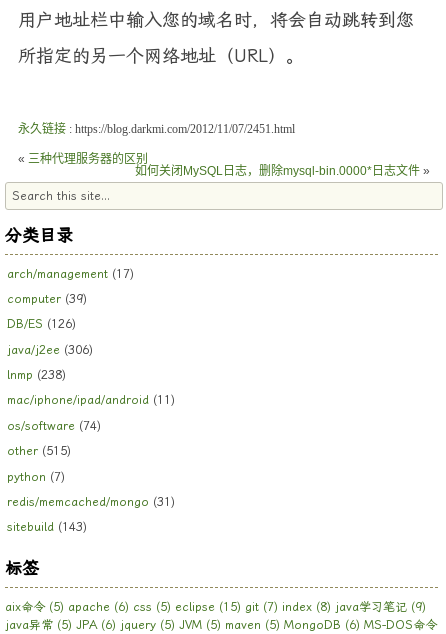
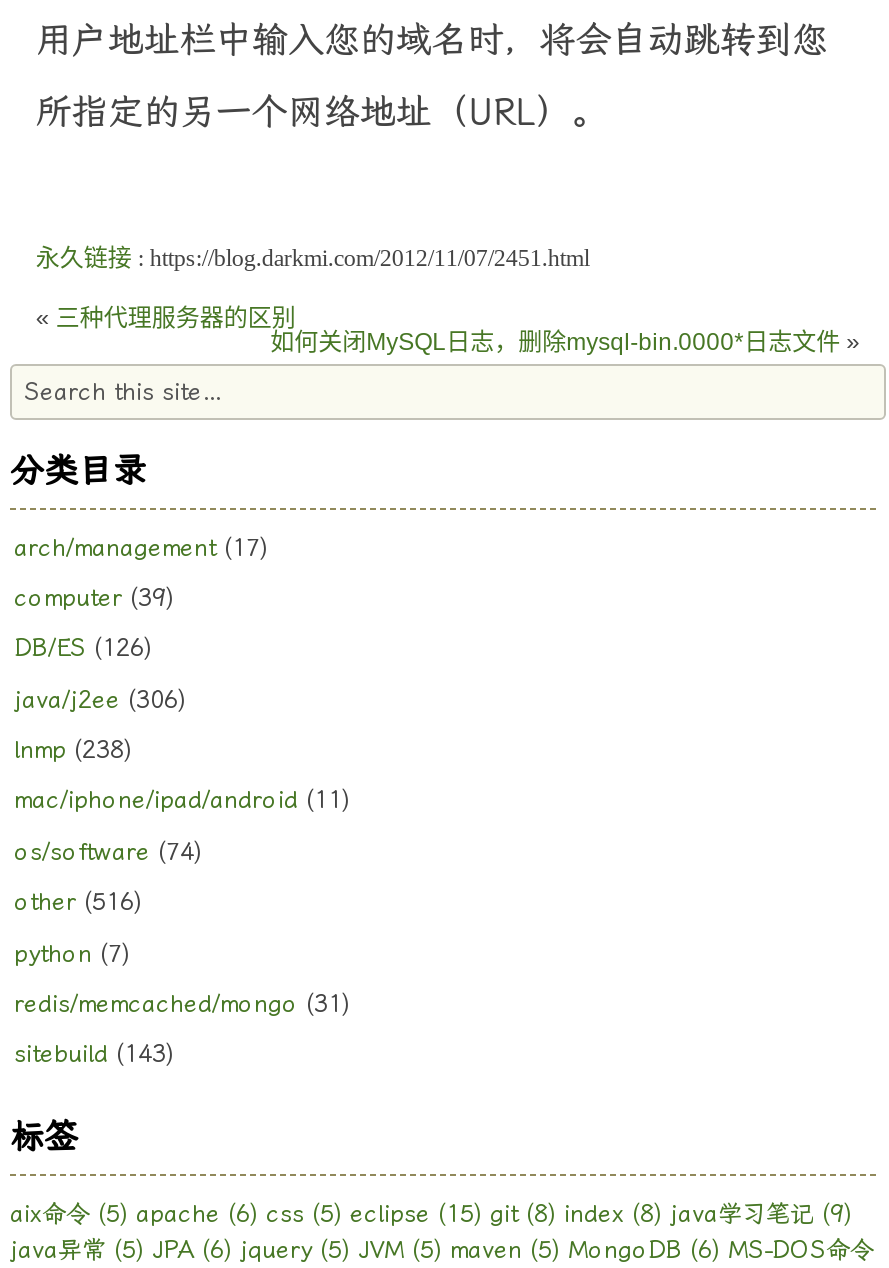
[7,444,71,458] other (515) -> [14,888,142,916] other (516)
[5,600,426,614] aix命令(5) apache (6) css (5) eclipse (15) git (7) index (8) java学习笔记(9) -> [10,1201,852,1229] aix命令(5) apache (6) css (5) eclipse (15) git (8) index (8) java学习笔记(9)

